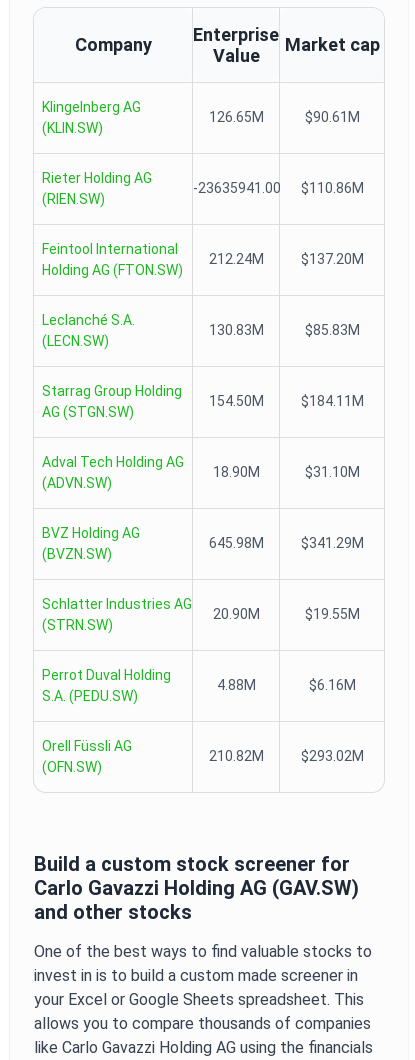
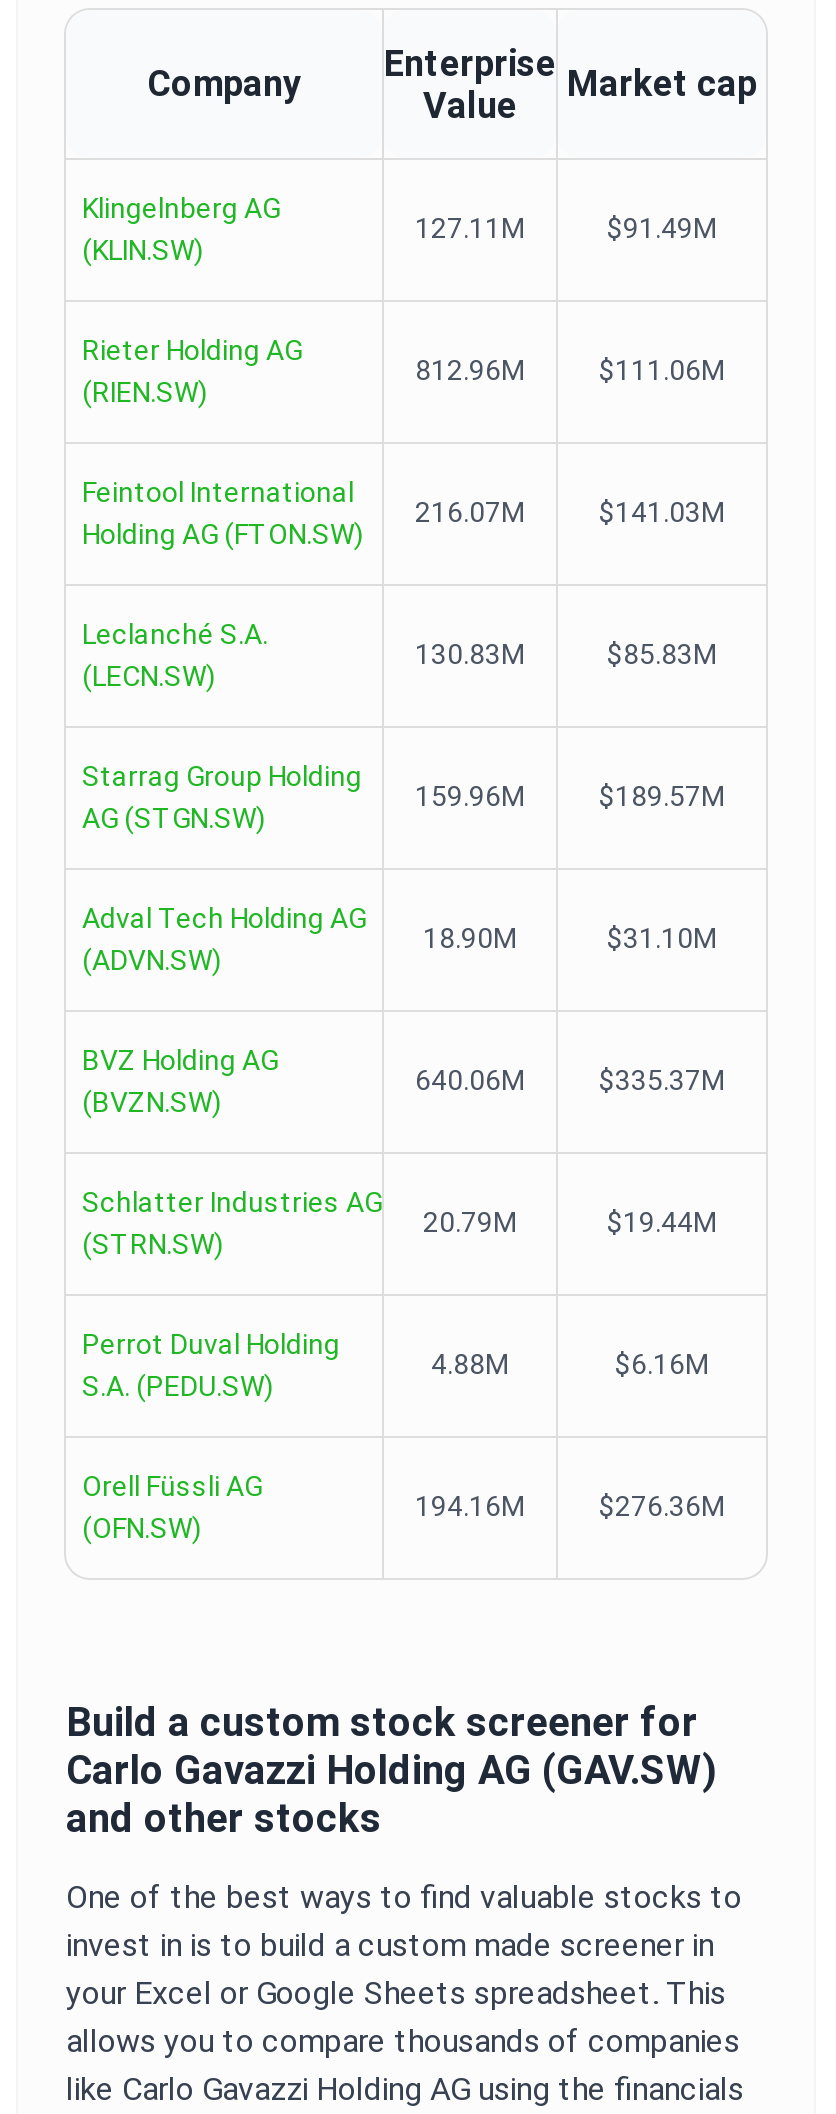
[208,109,359,125] 126.65M | $90.61M -> [415,212,717,244] 127.11M | $91.49M
[193,180,363,196] -23635941.00 | $110.86M -> [415,354,725,386] 812.96M | $111.06M
[208,251,363,267] 212.24M | $137.20M -> [415,496,725,528] 216.07M | $141.03M
[208,393,363,409] 154.50M | $184.11M -> [415,780,725,812] 159.96M | $189.57M
[208,535,363,551] 645.98M | $341.29M -> [415,1064,725,1096] 640.06M | $335.37M
[212,606,359,622] 20.90M | $19.55M -> [423,1206,717,1238] 20.79M | $19.44M
[208,748,363,764] 210.82M | $293.02M -> [415,1490,725,1522] 194.16M | $276.36M

